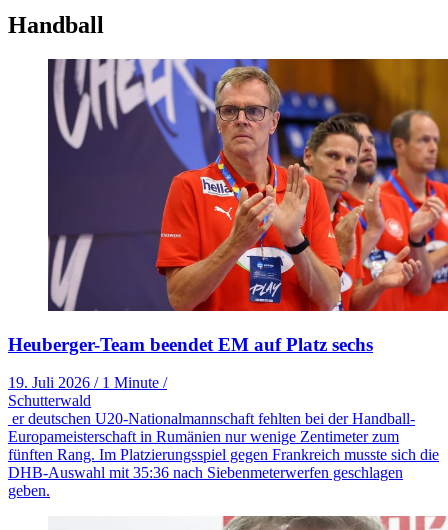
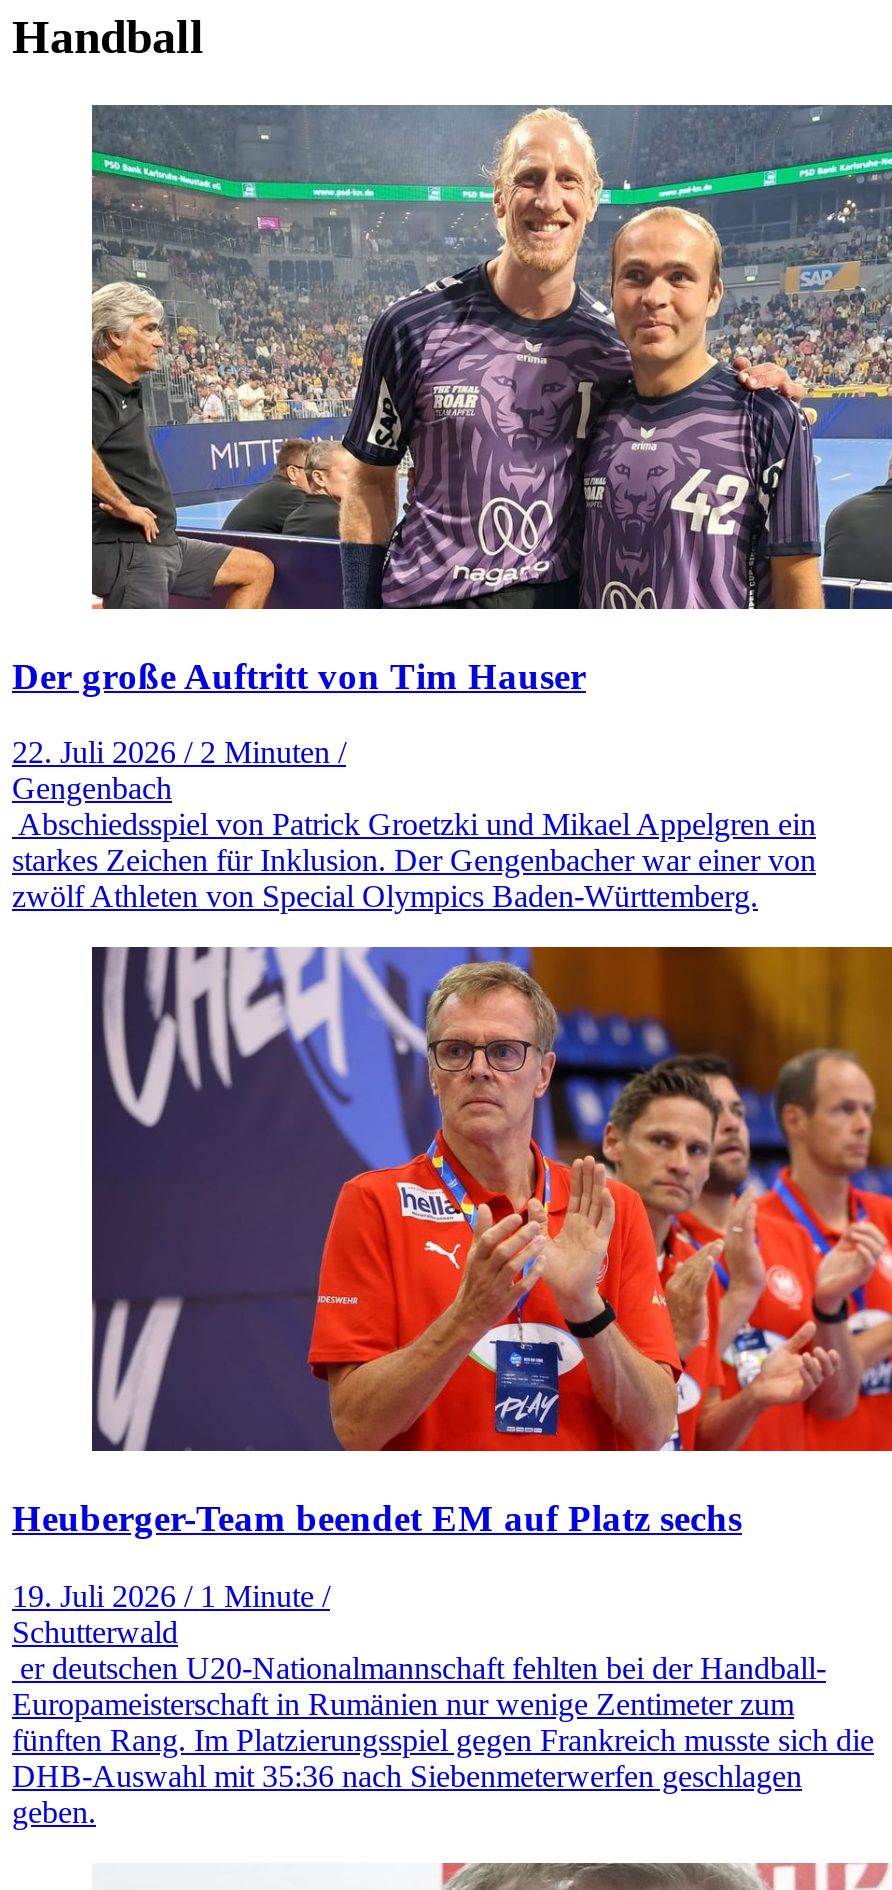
none -> [12,103,886,914] [image] | Der große Auftritt von Tim Hauser | 22. Juli 2026 / 2 Minuten / | Gengenbach | Abschiedsspiel von Patrick Groetzki und Mikael Appelgren ein | starkes Zeichen für Inklusion. Der Gengenbacher war einer von | zwölf Athleten von Special Olympics Baden-Württemberg.

